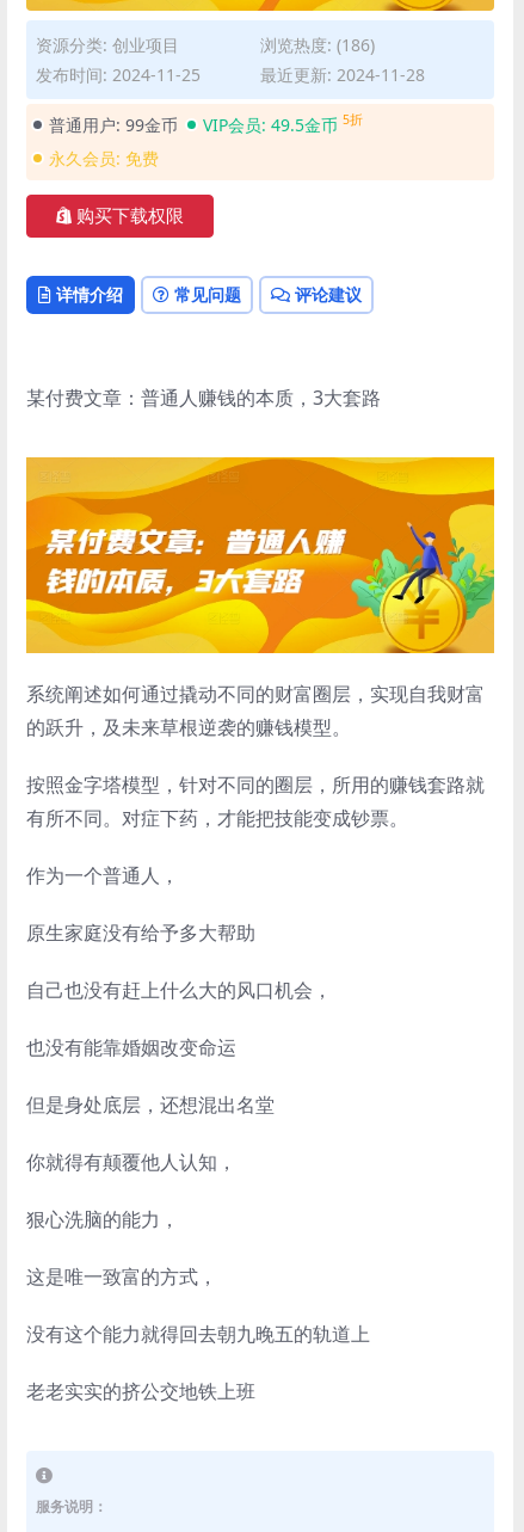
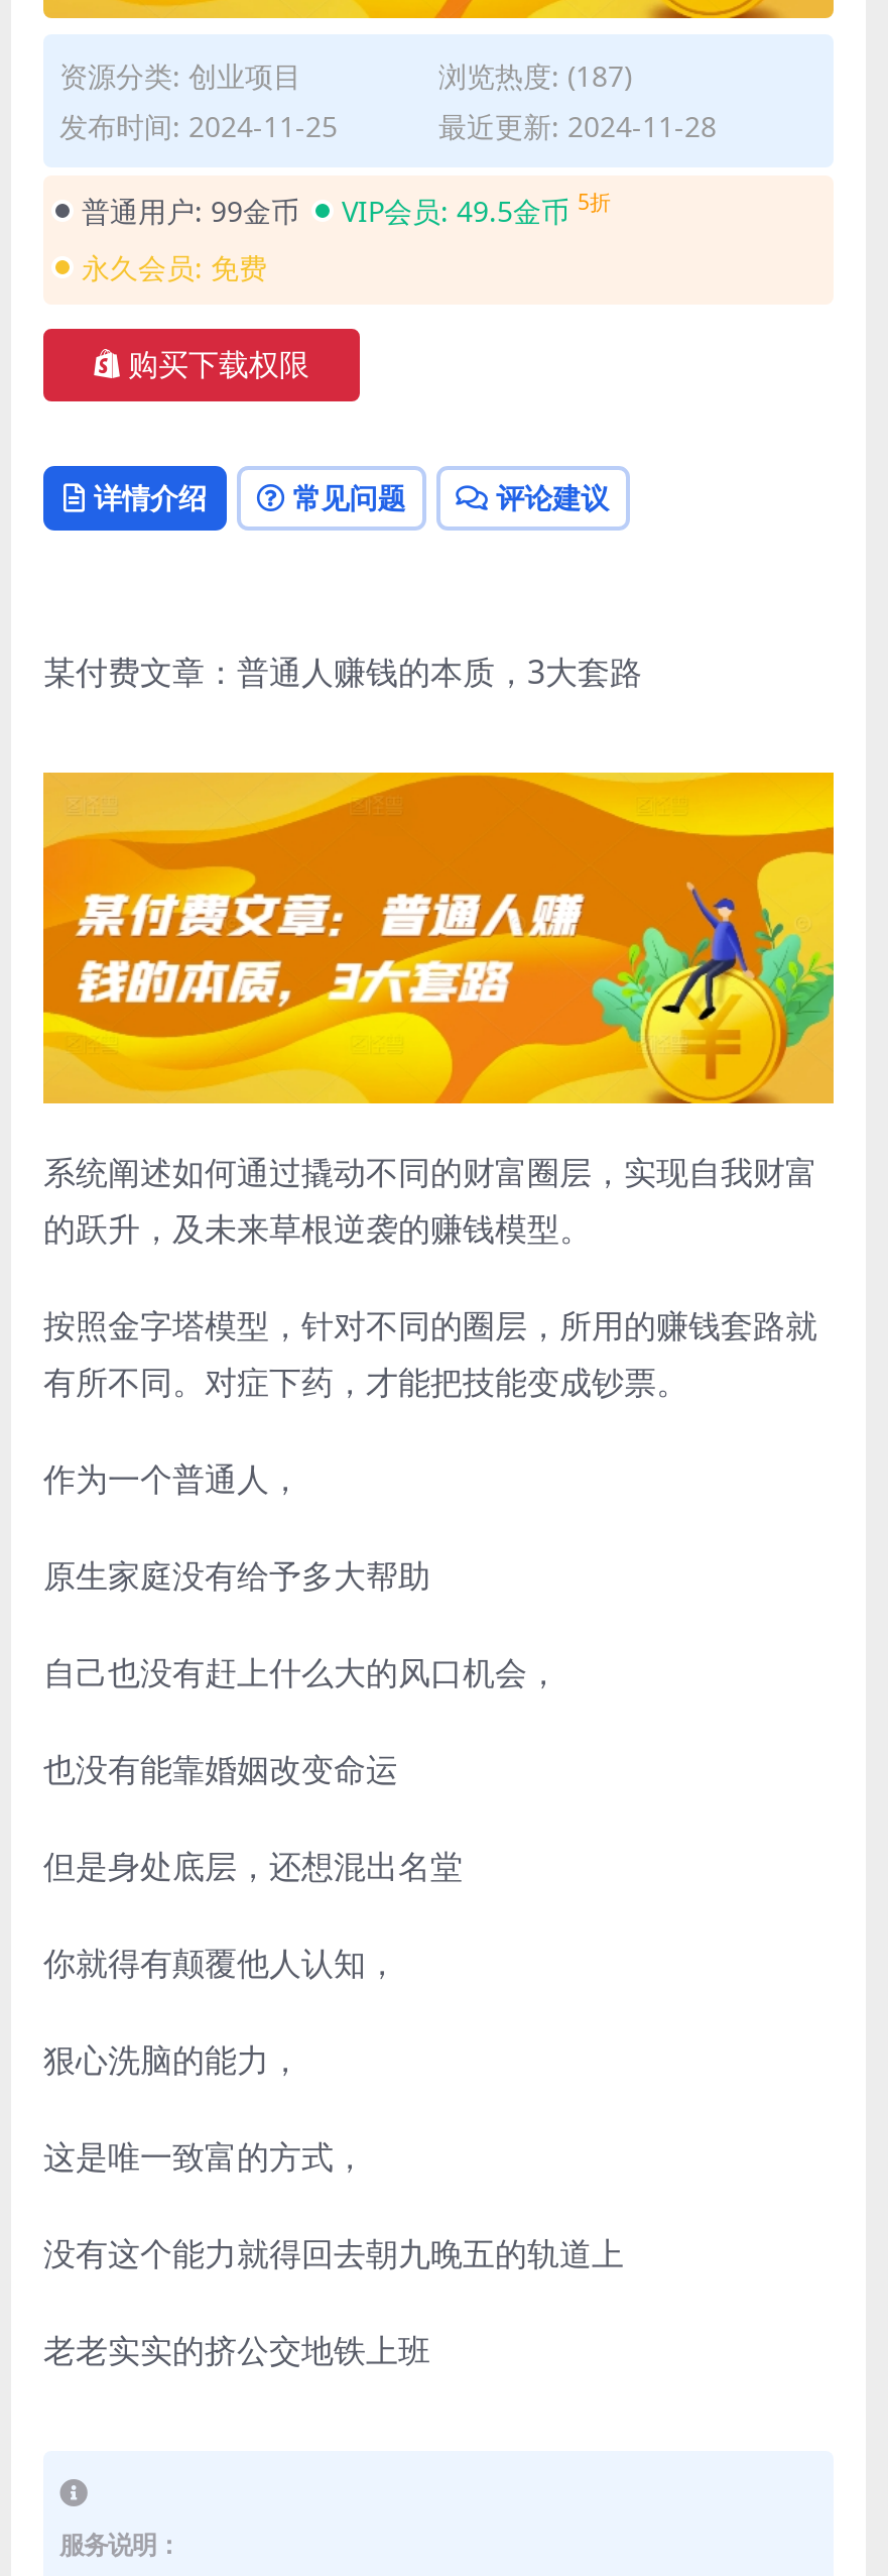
[260,33,375,56] 浏览热度: (186) -> [438,55,632,94] 浏览热度: (187)

